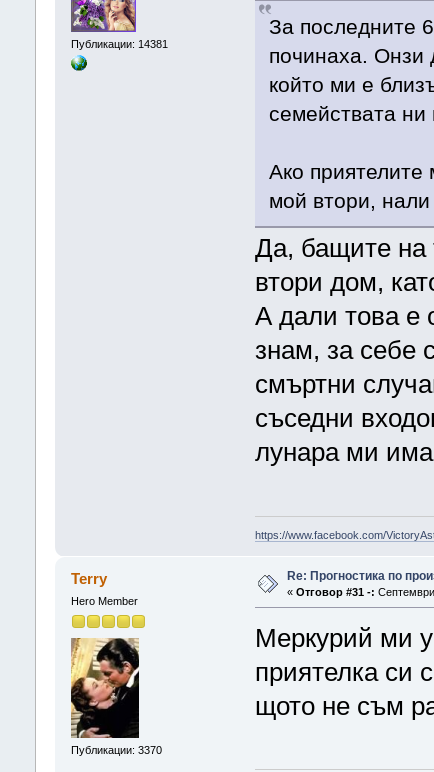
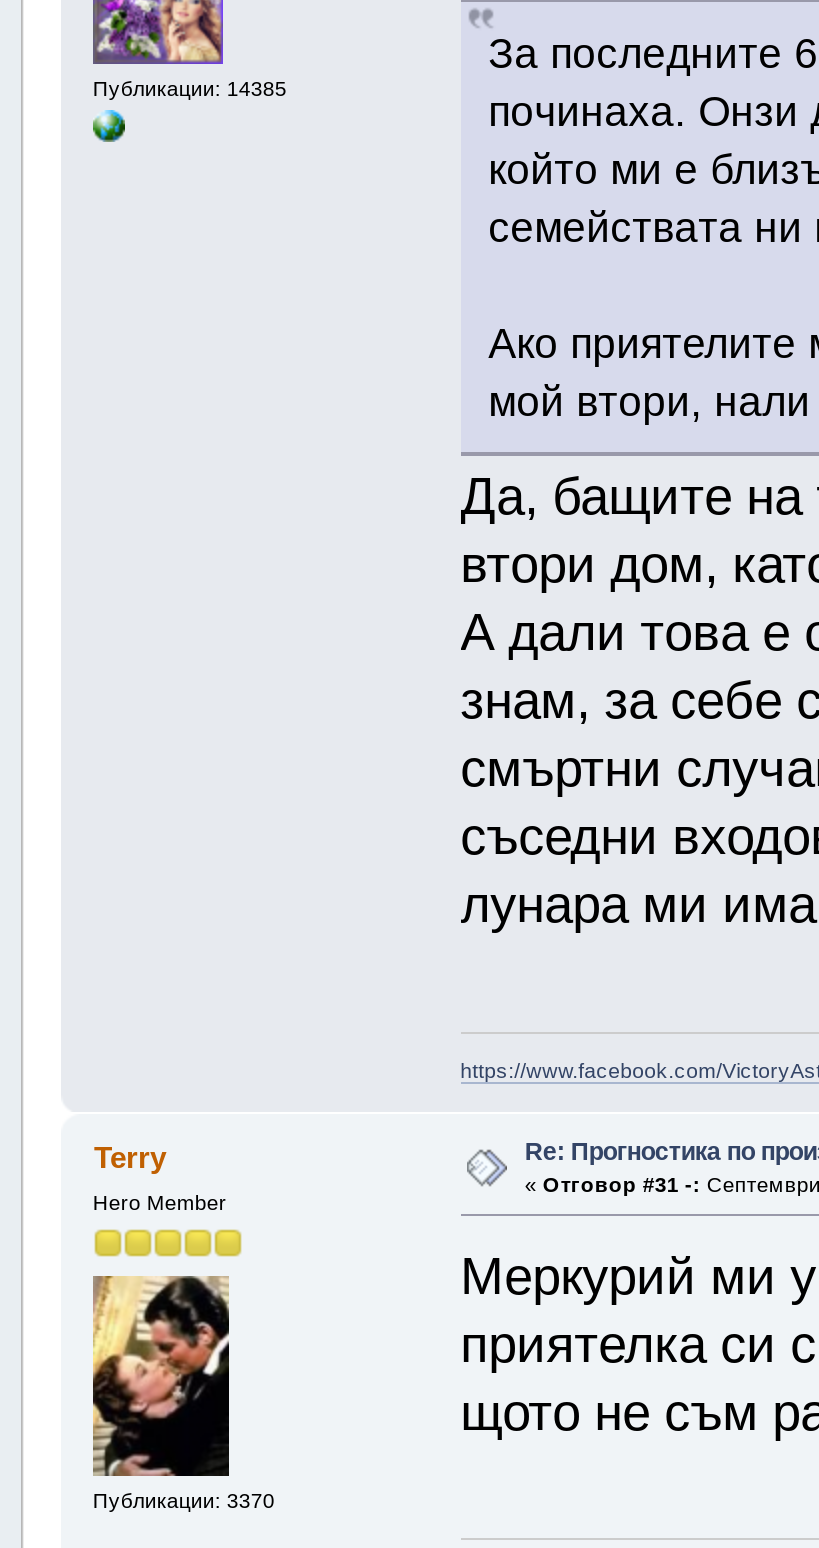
[71,38,168,50] Публикации: 14381 -> [93,76,287,100] Публикации: 14385

